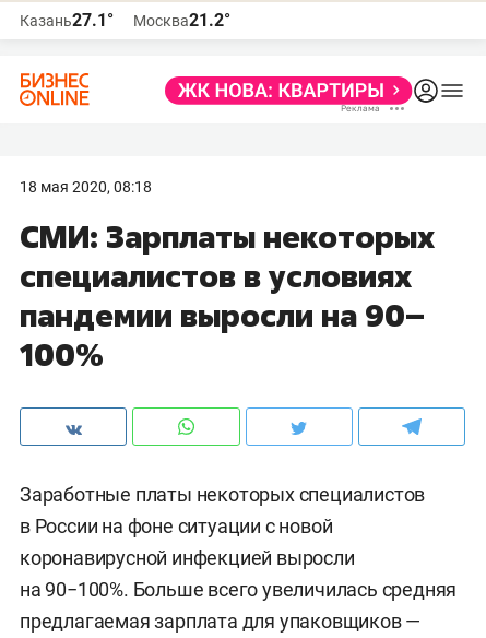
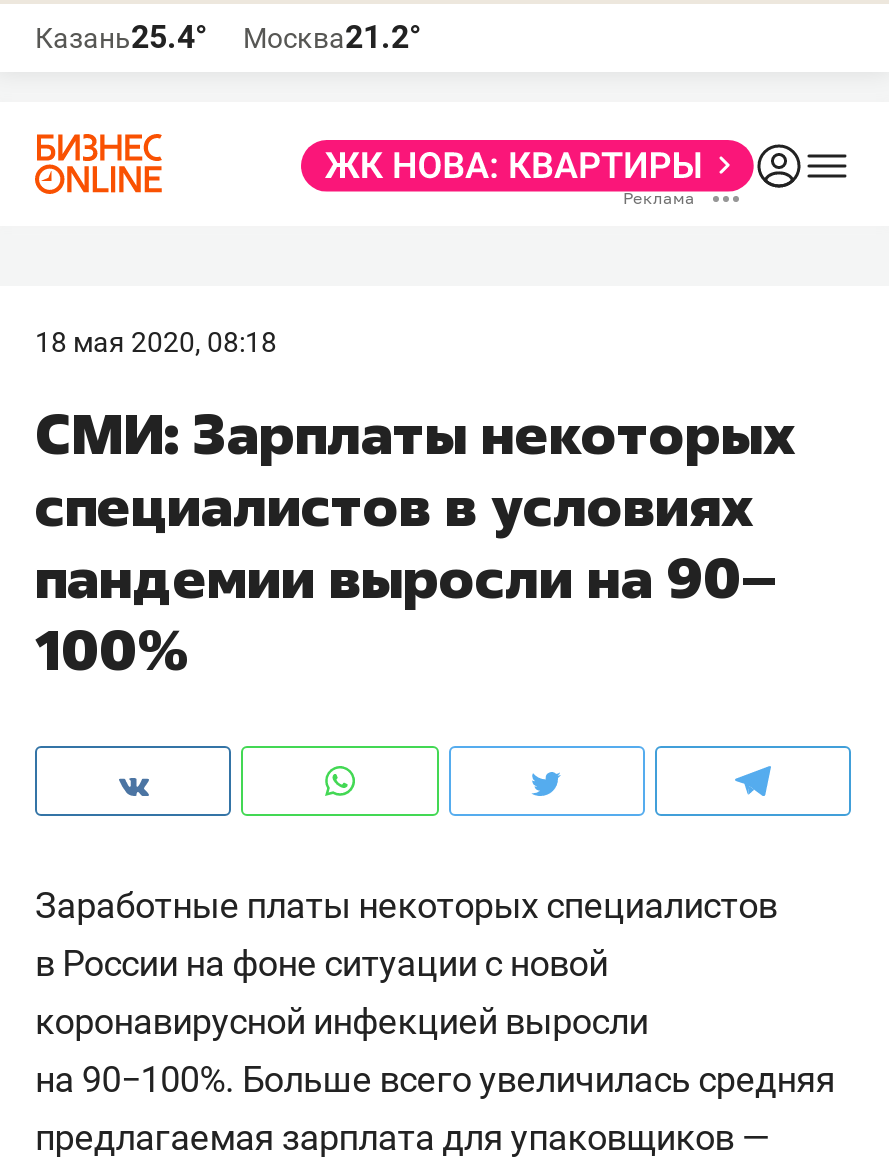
[20,10,230,31] Казань27.1° Москва21.2° -> [35,18,421,56] Казань25.4° Москва21.2°

